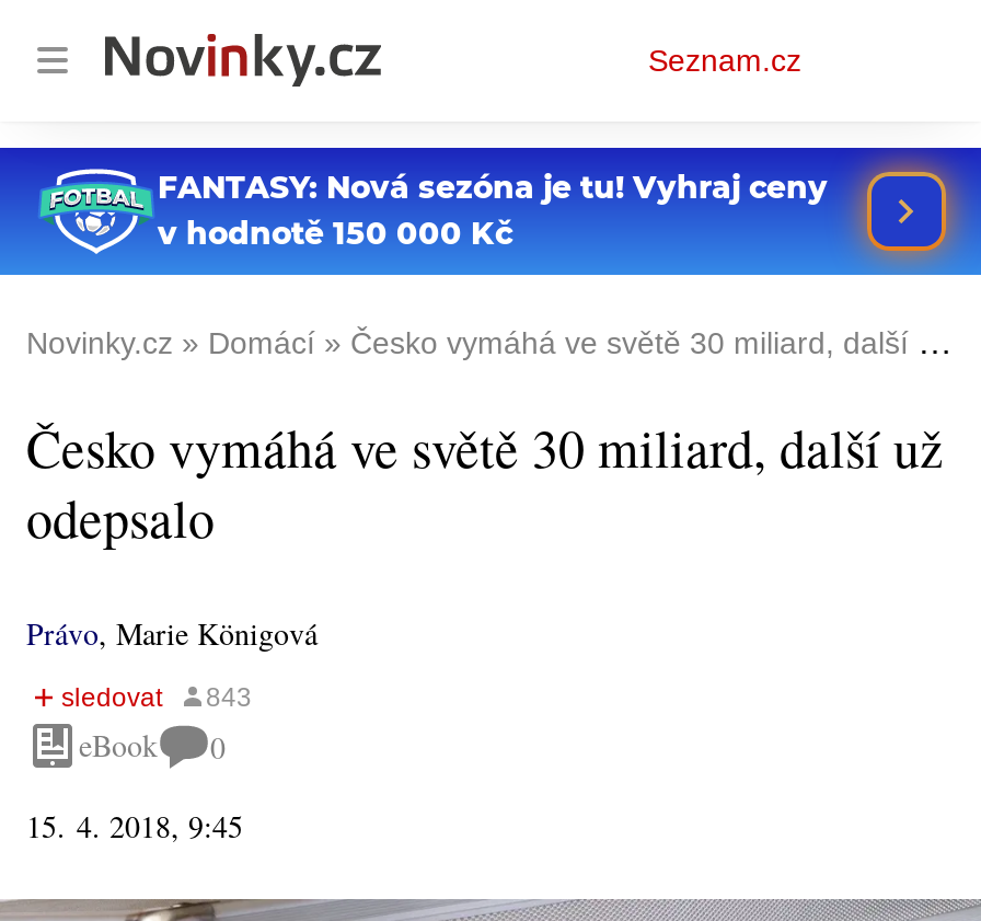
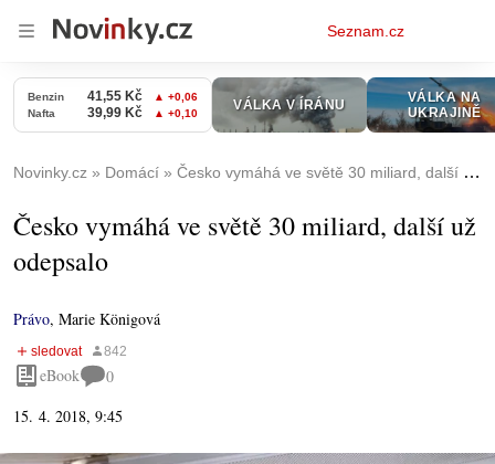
[7,146,974,277] [image] -> [3,75,492,138] [image]

